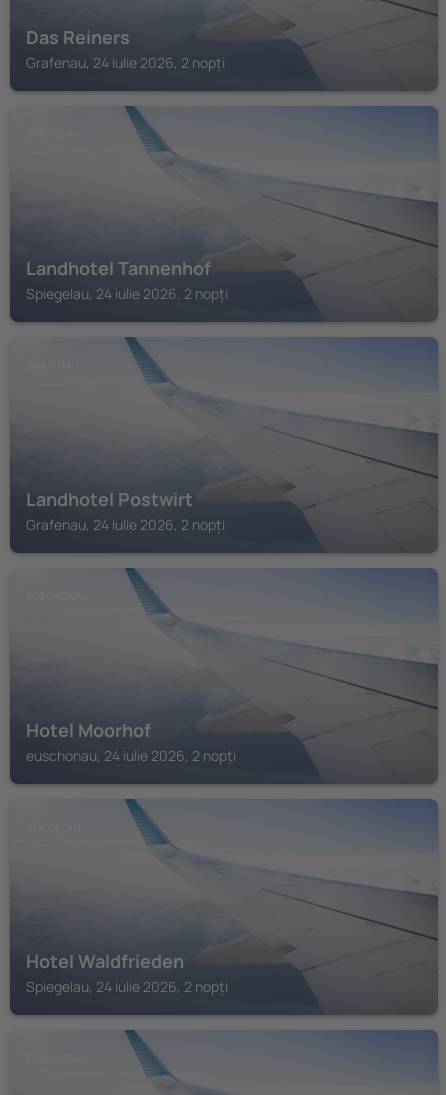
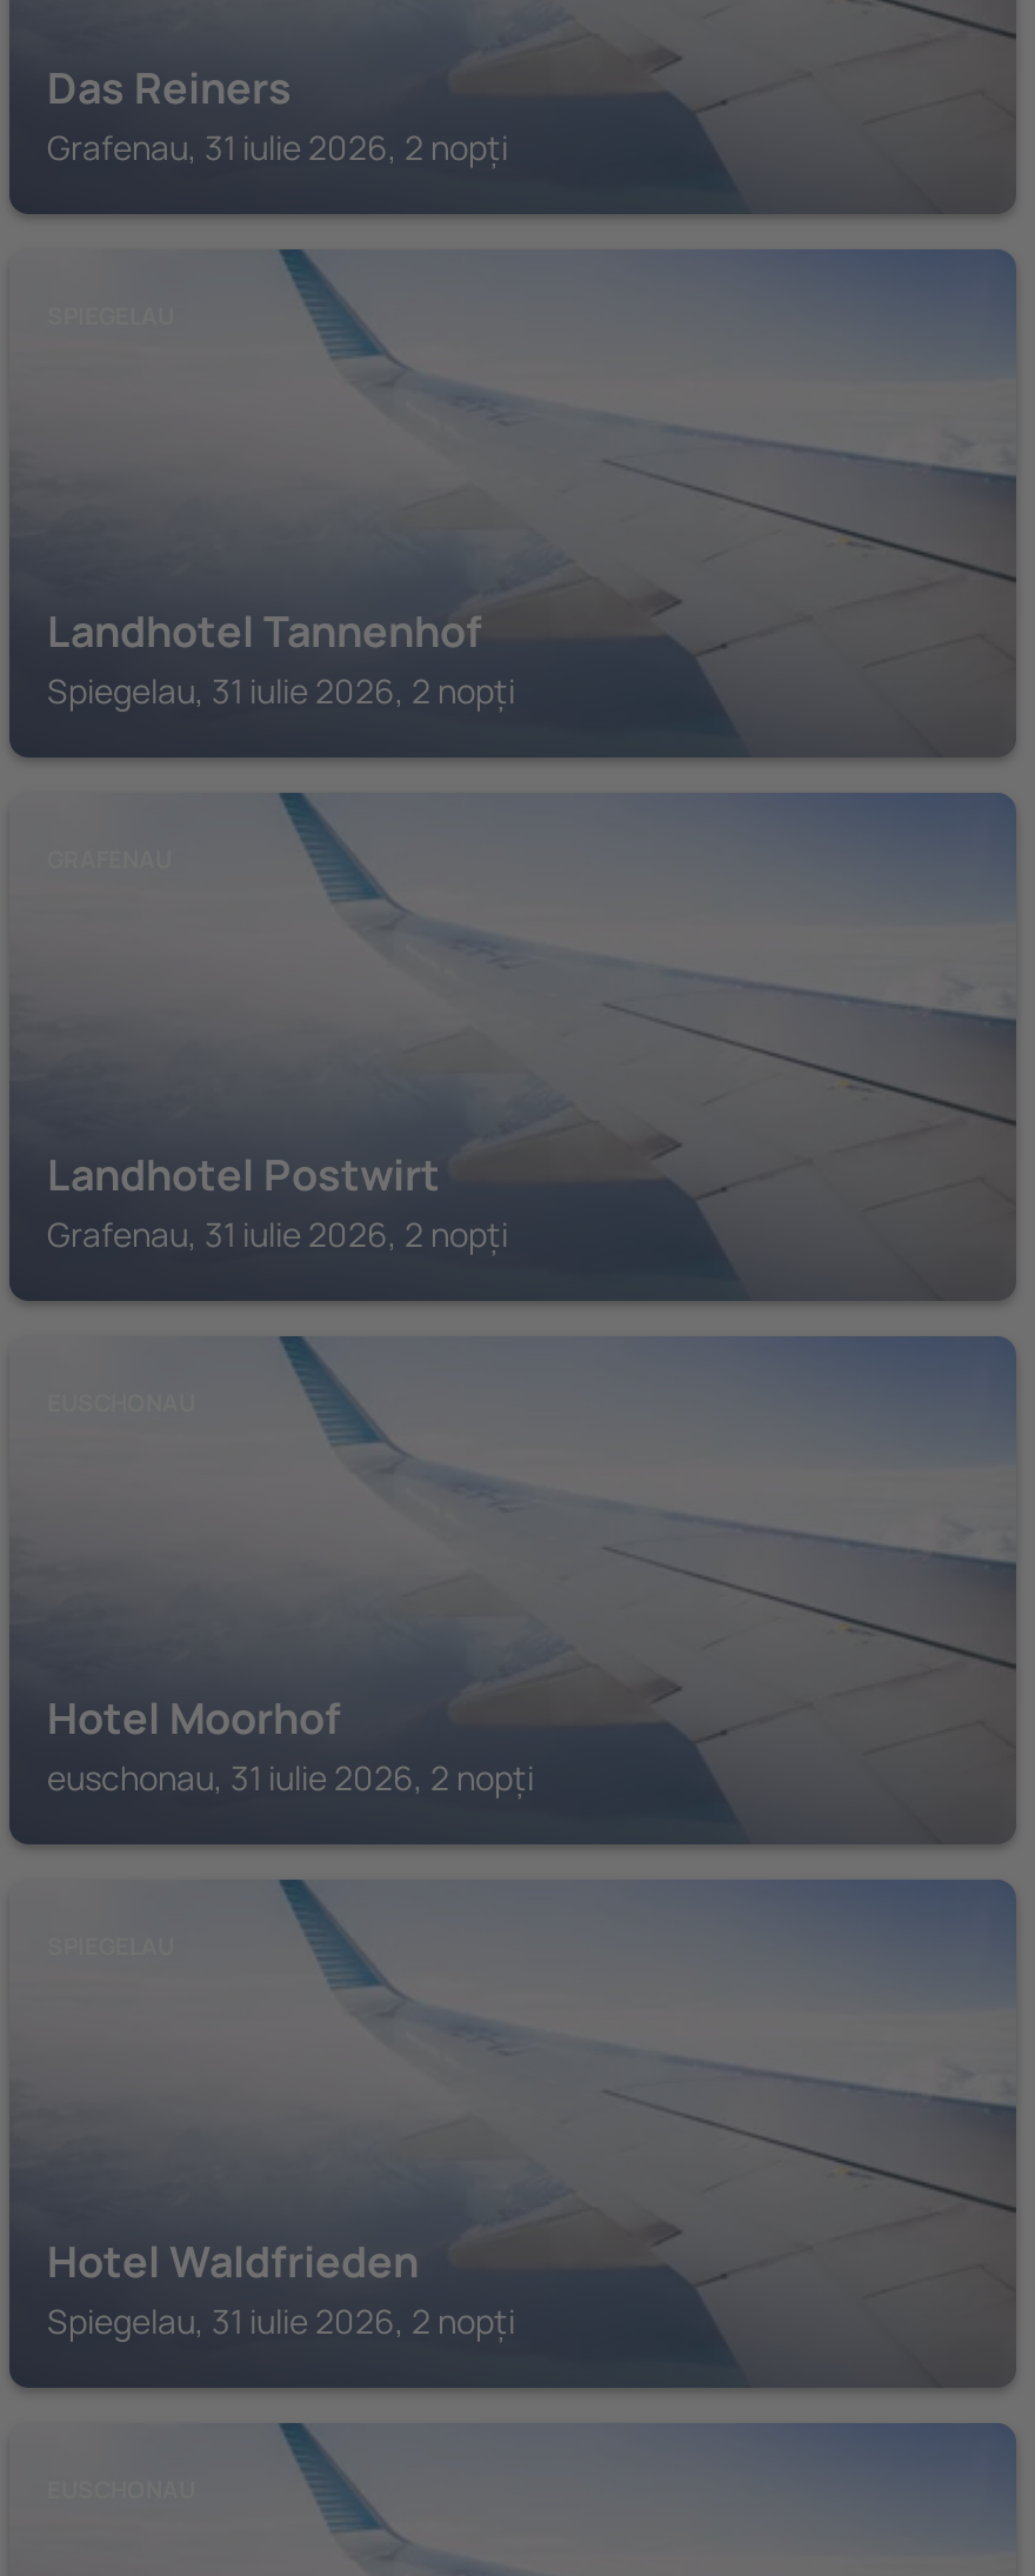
[26,53,225,72] Grafenau, 24 iulie 2026, 2 nopți -> [47,125,508,169] Grafenau, 31 iulie 2026, 2 nopți
[26,284,228,303] Spiegelau, 24 iulie 2026, 2 nopți -> [47,668,515,713] Spiegelau, 31 iulie 2026, 2 nopți
[26,515,225,534] Grafenau, 24 iulie 2026, 2 nopți -> [47,1212,508,1256] Grafenau, 31 iulie 2026, 2 nopți
[26,746,236,765] euschonau, 24 iulie 2026, 2 nopți -> [47,1755,534,1800] euschonau, 31 iulie 2026, 2 nopți
[26,977,228,996] Spiegelau, 24 iulie 2026, 2 nopți -> [47,2298,515,2343] Spiegelau, 31 iulie 2026, 2 nopți

